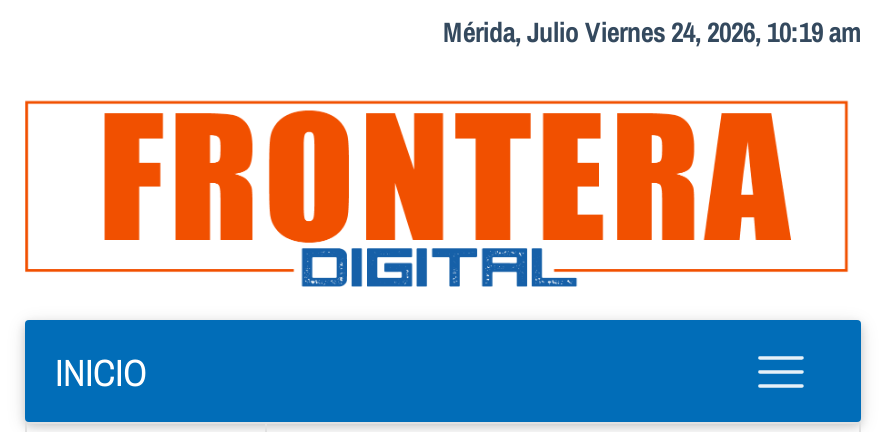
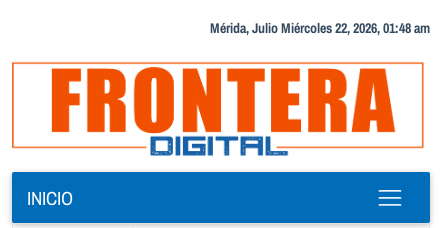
[443,16,861,48] Mérida, Julio Viernes 24, 2026, 10:19 am -> [210,20,430,36] Mérida, Julio Miércoles 22, 2026, 01:48 am

